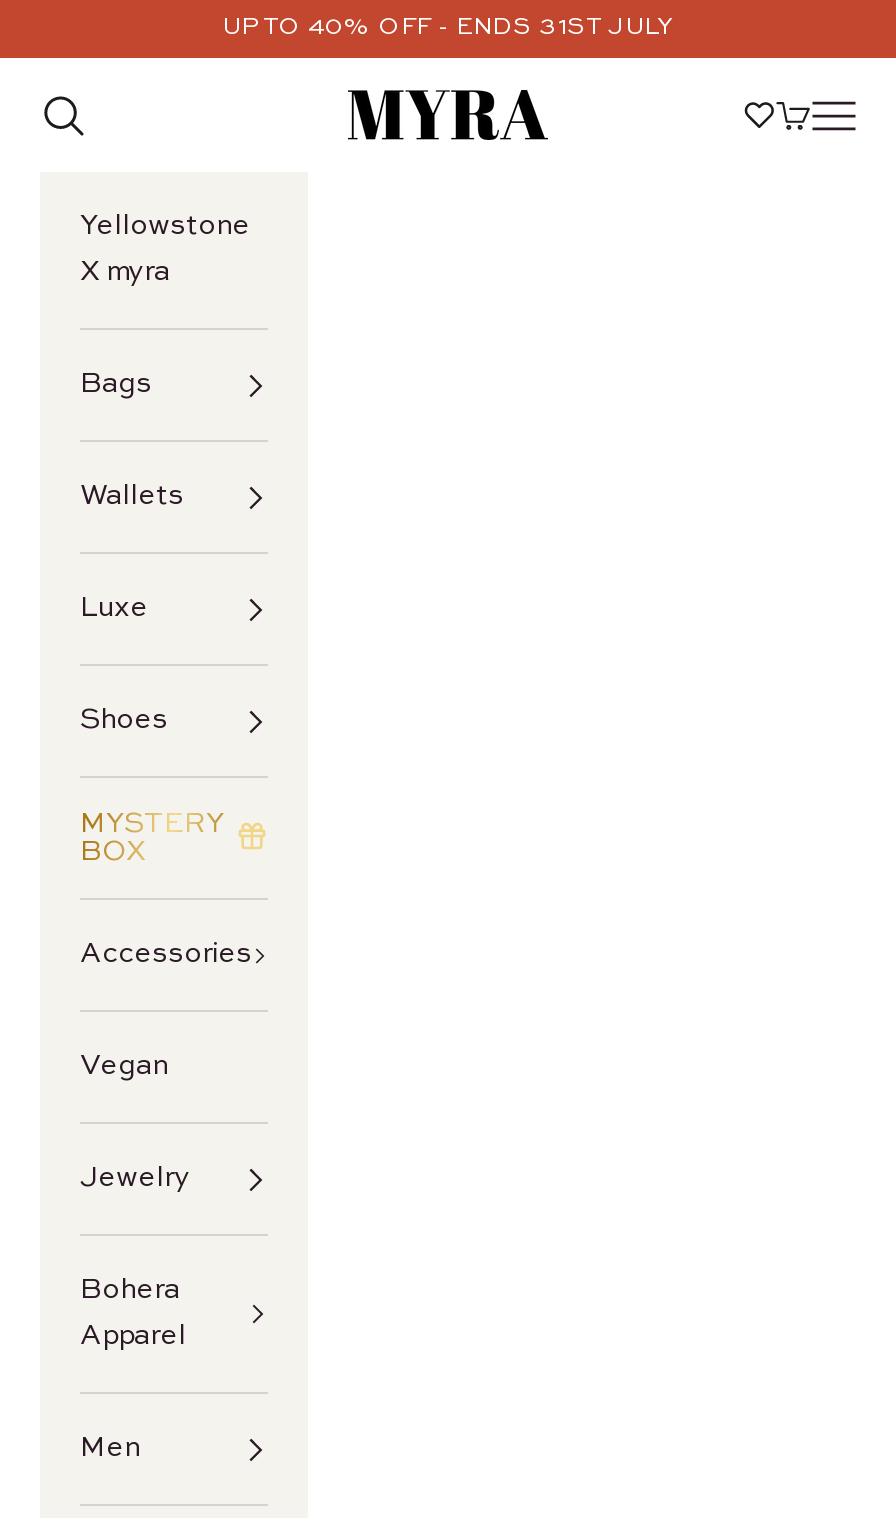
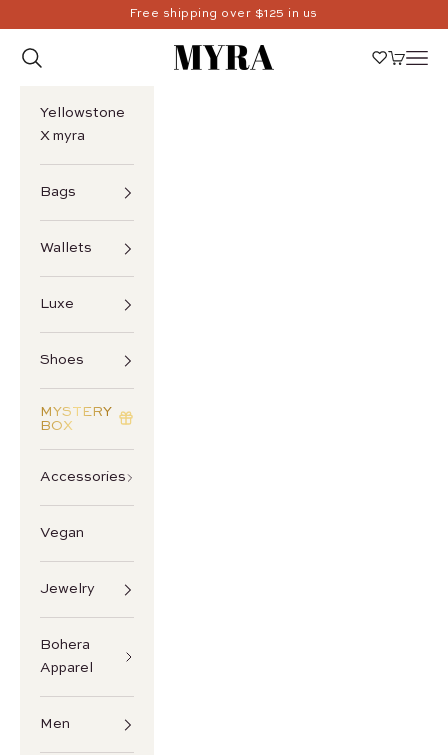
[222,16,674,40] UP TO 40% OFF - ENDS 31ST JULY -> [130,8,318,20] Free shipping over $125 in us

